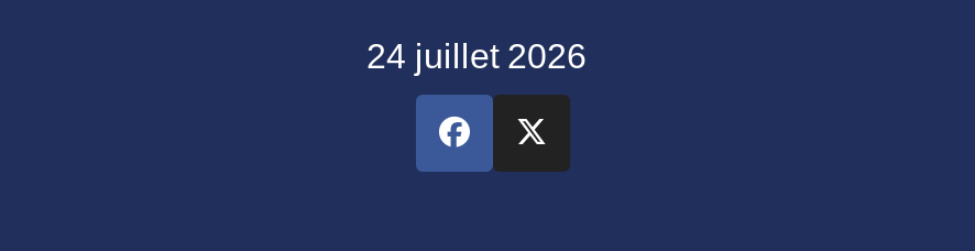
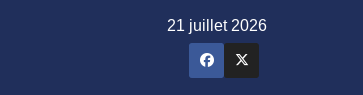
[366,37,587,75] 24 juillet 2026 -> [166,17,266,34] 21 juillet 2026

